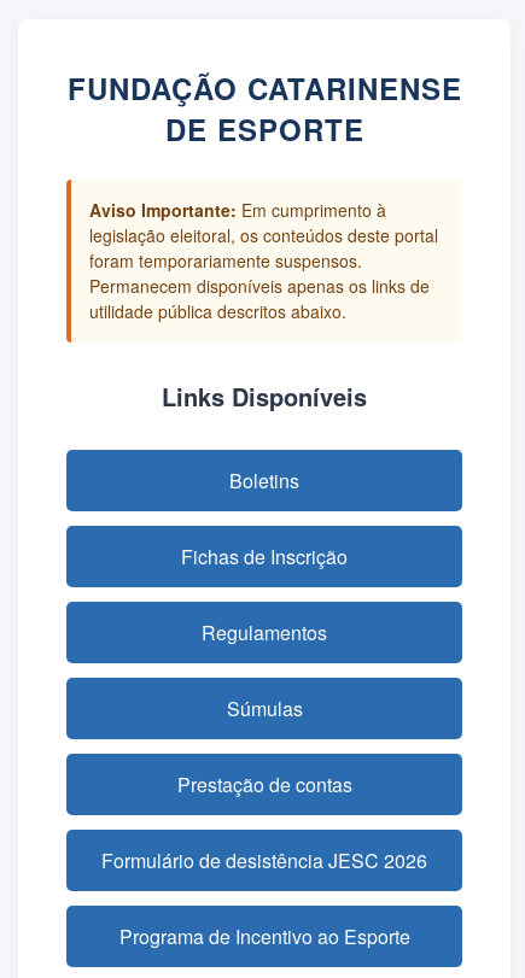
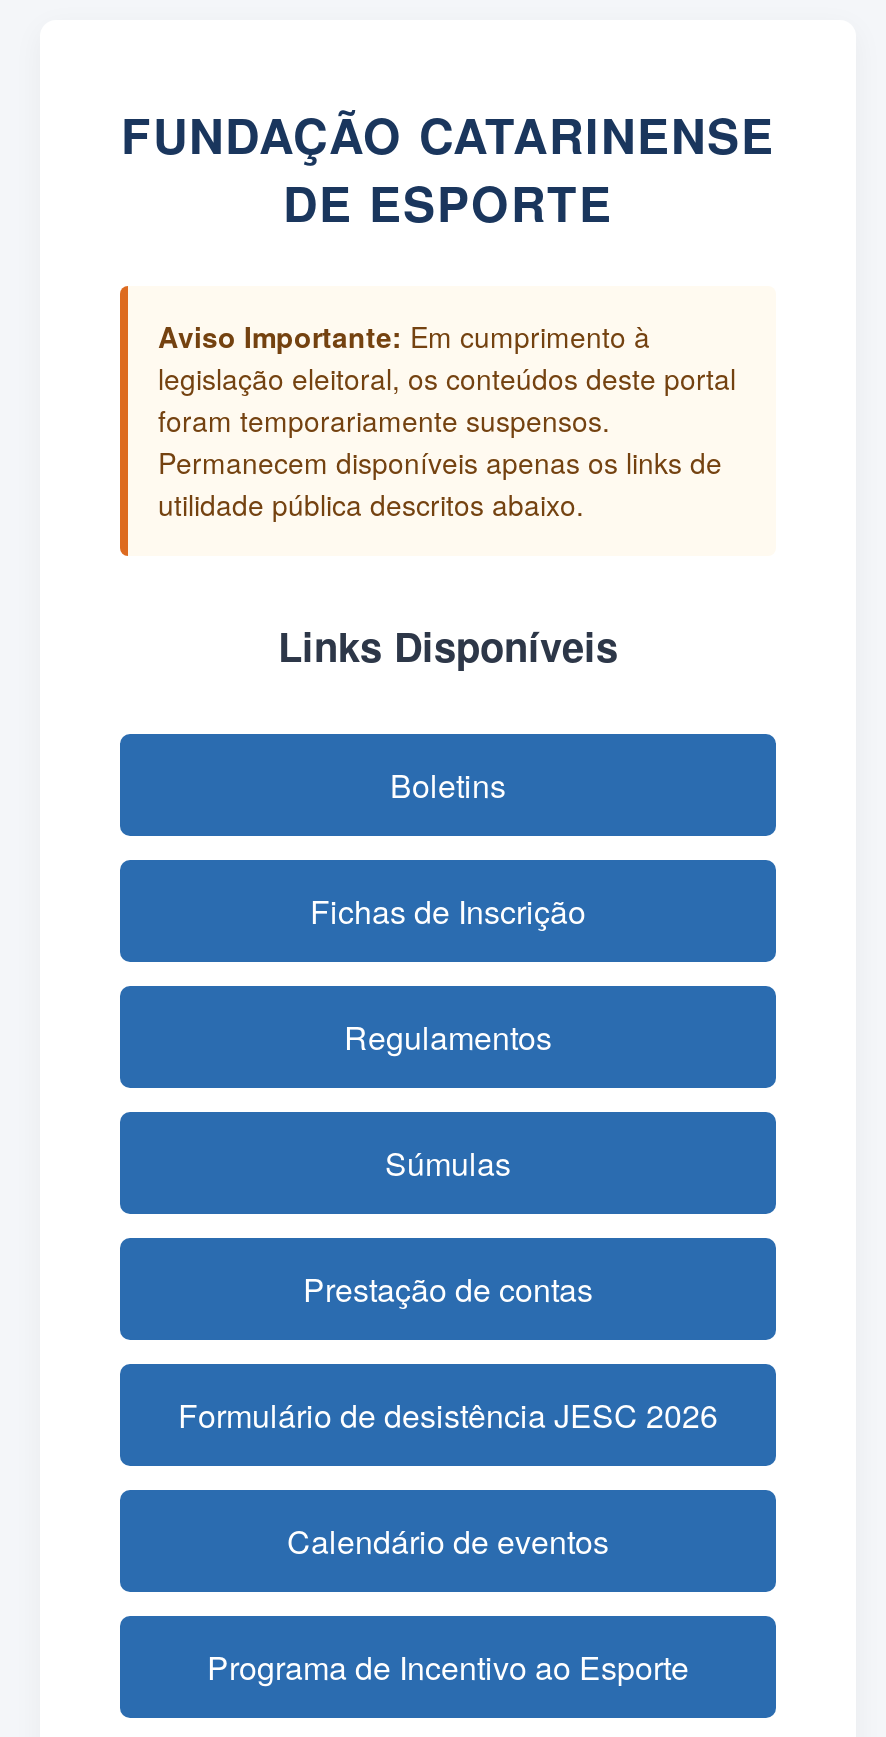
none -> [287,1518,609,1564] Calendário de eventos

